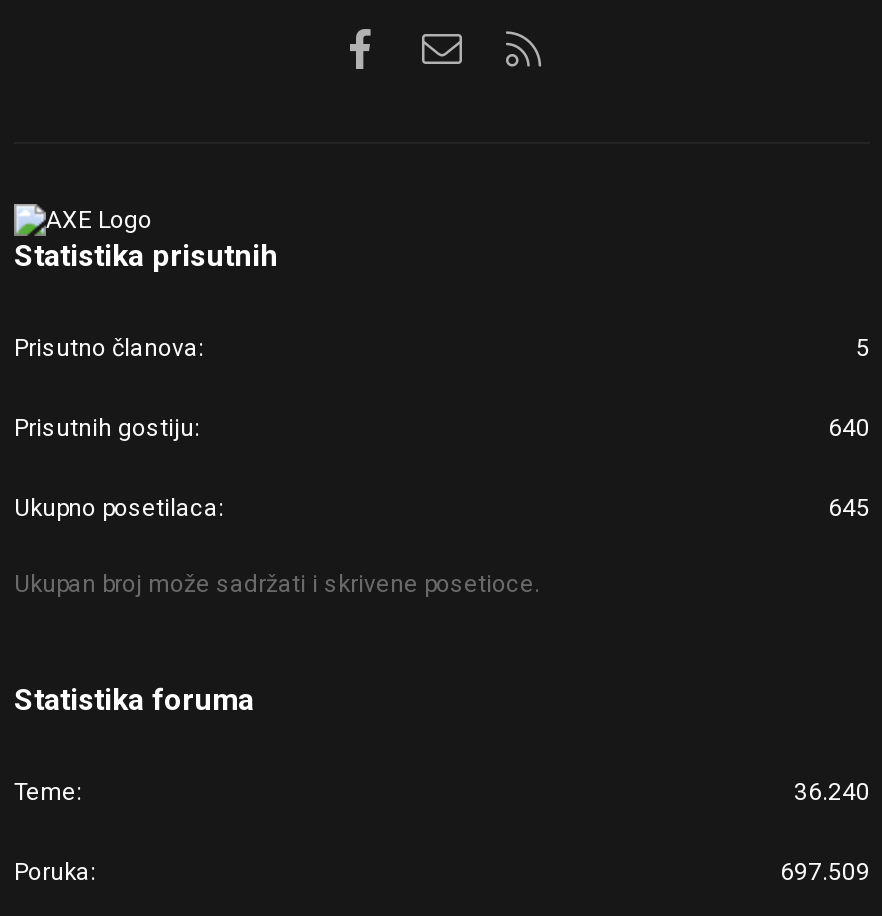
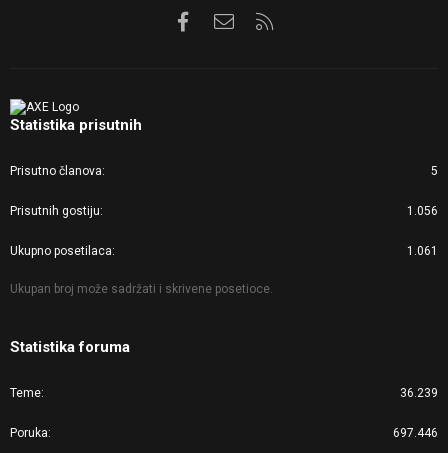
[828,414,870,442] 640 -> [407,204,438,218] 1.056
[828,494,870,522] 645 -> [407,244,438,258] 1.061
[794,778,870,806] 36.240 -> [400,386,438,400] 36.239
[780,858,870,886] 697.509 -> [393,426,438,440] 697.446

